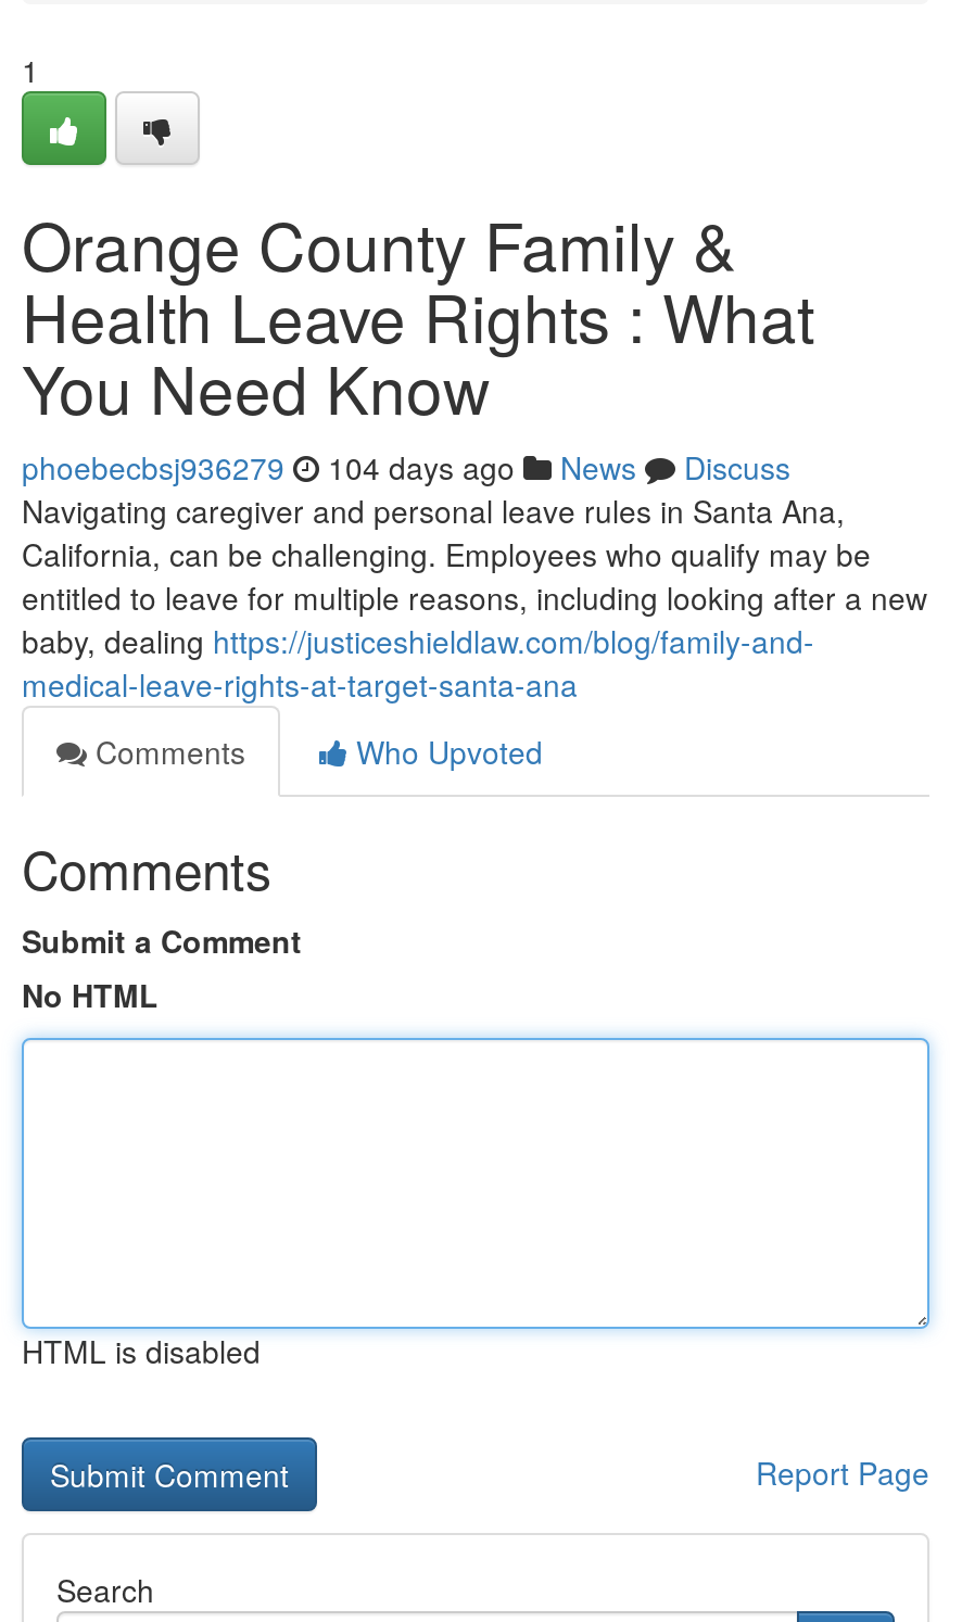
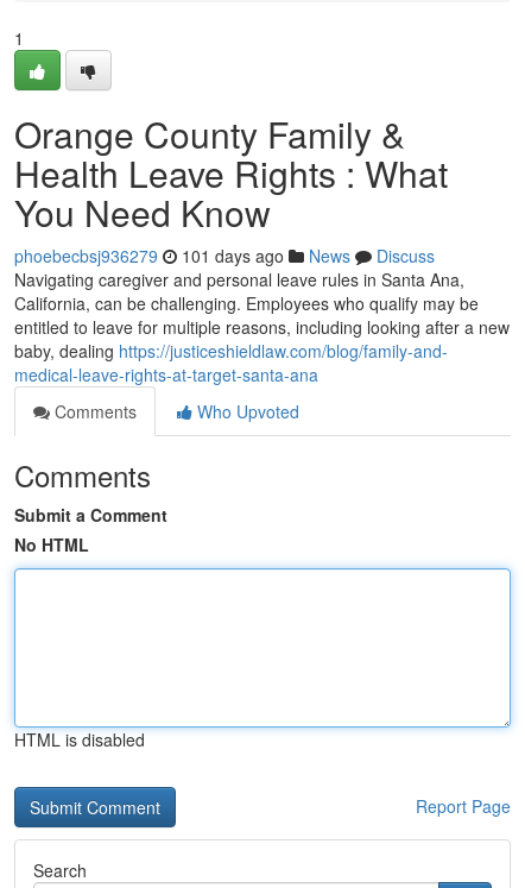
[22,445,790,489] phoebecbsj936279 104 days ago News Discuss -> [14,244,435,267] phoebecbsj936279 101 days ago News Discuss

